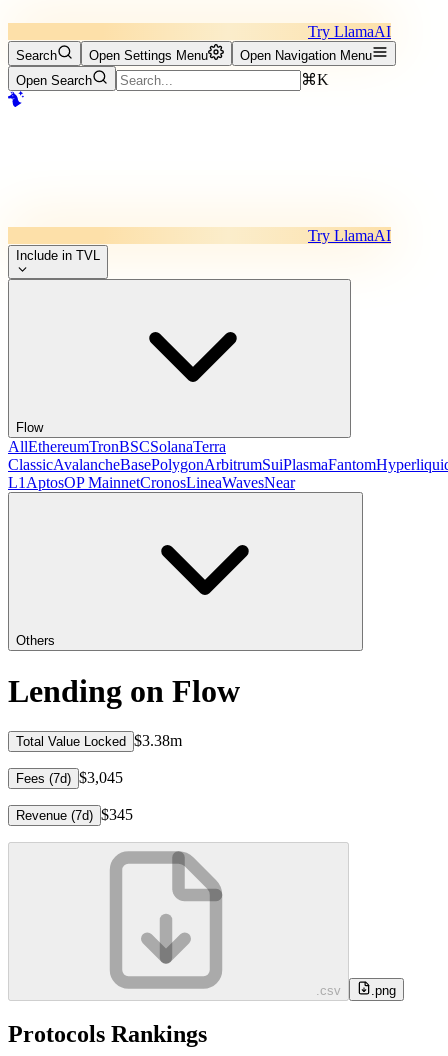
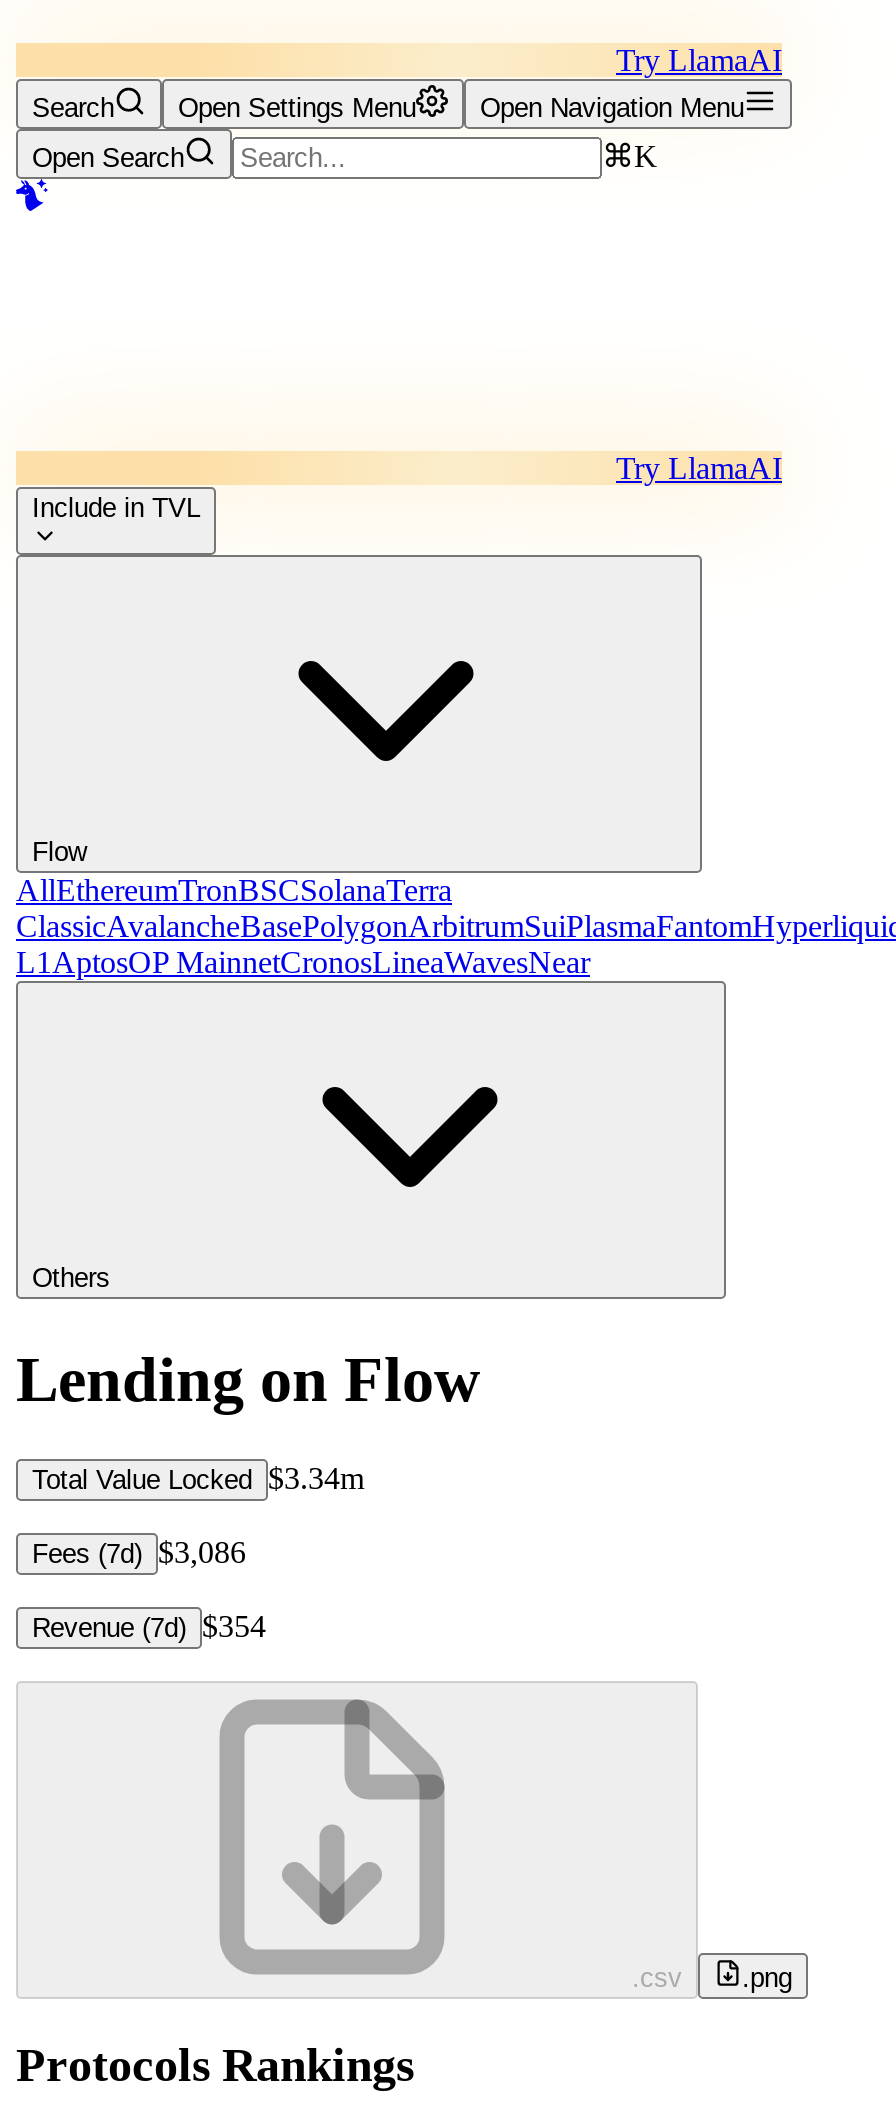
[16,732,182,749] Total Value Locked $3.38m -> [32,1461,364,1495] Total Value Locked $3.34m
[16,769,123,786] Fees (7d) $3,045 -> [32,1535,246,1569] Fees (7d) $3,086
[16,806,133,823] Revenue (7d) $345 -> [32,1609,266,1643] Revenue (7d) $354

